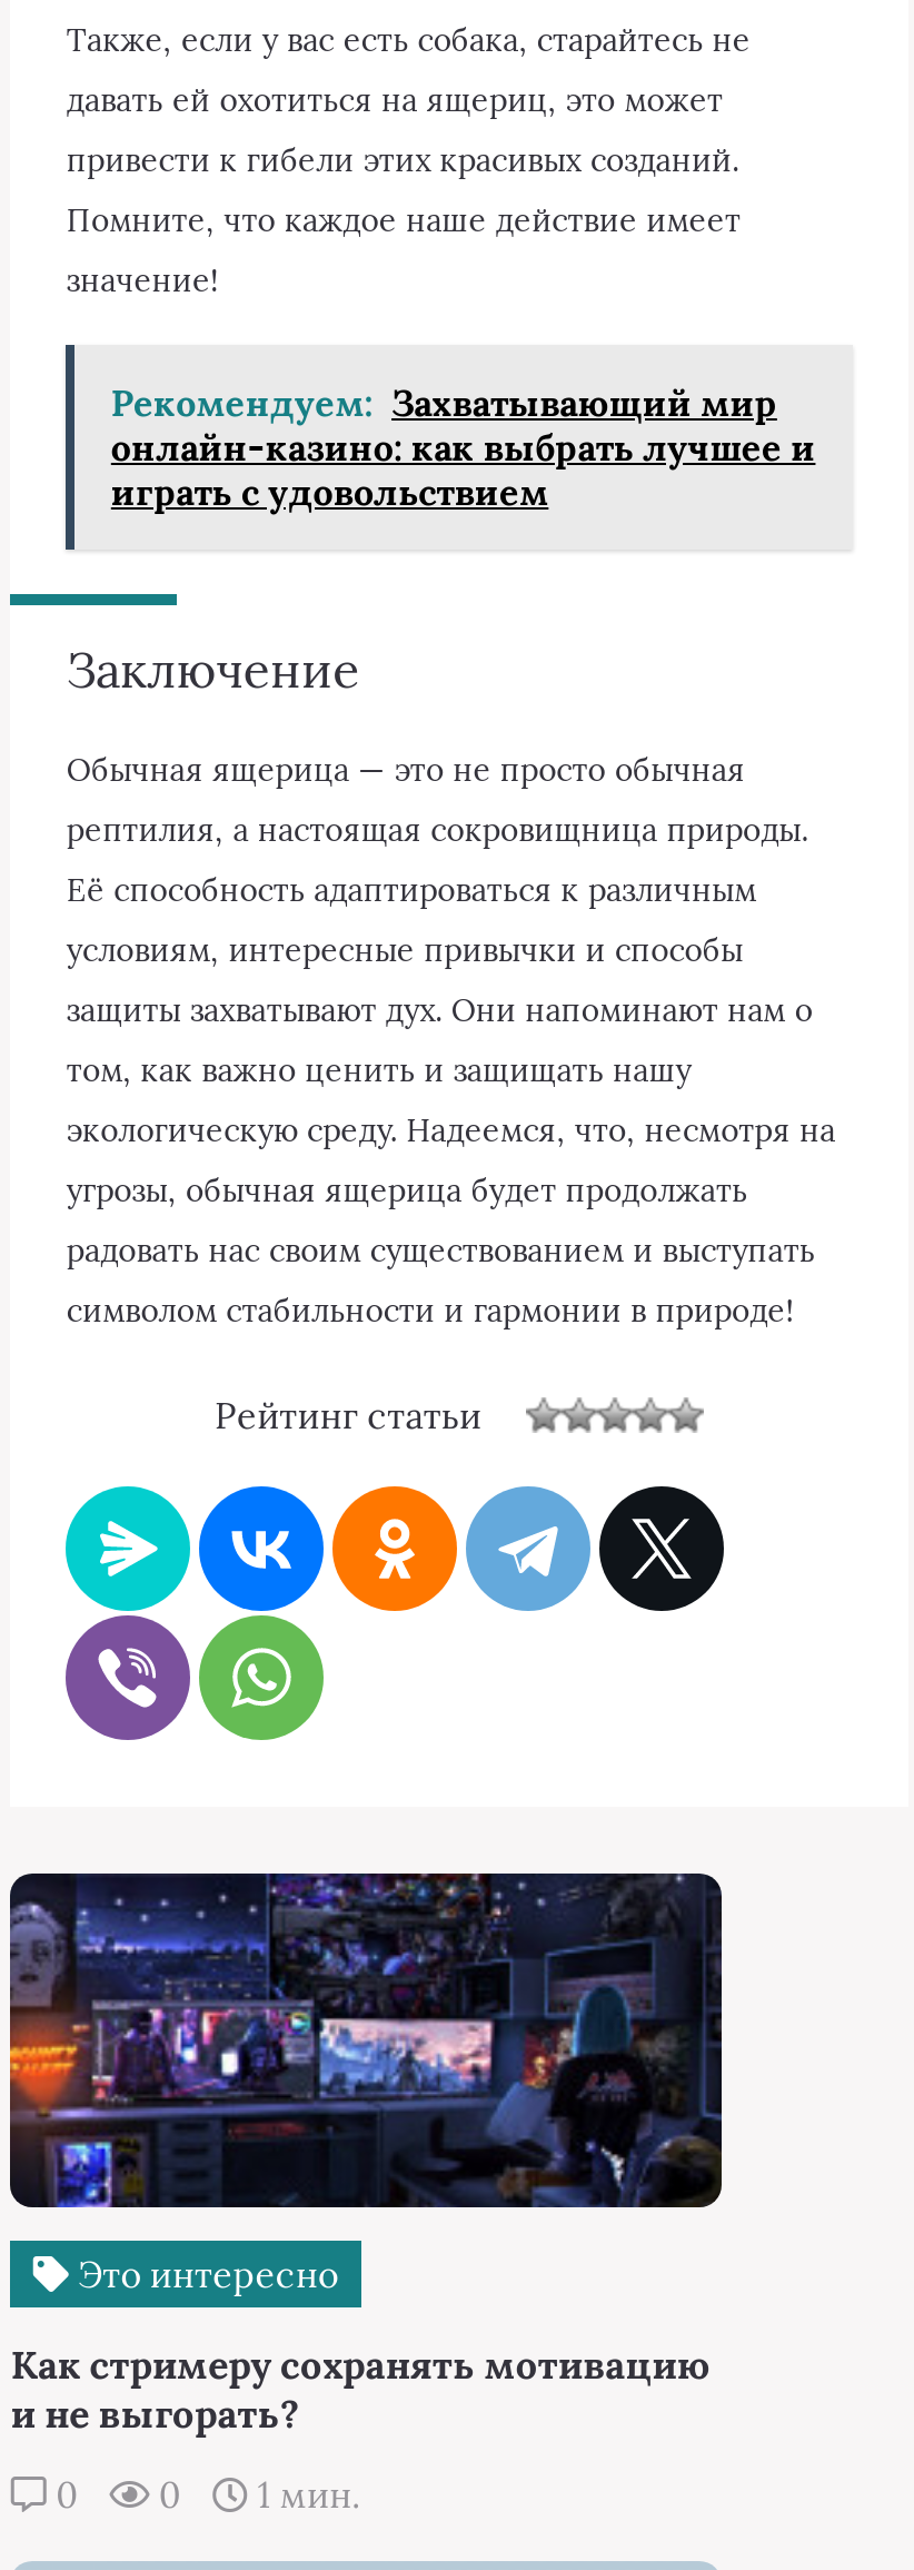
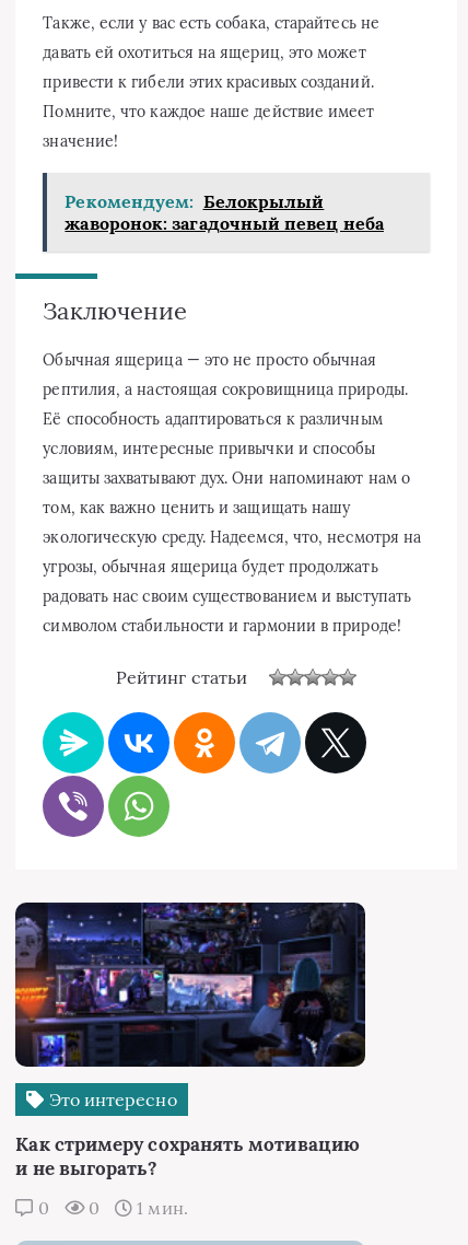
[111,380,815,514] Рекомендуем: Захватывающий мир | онлайн-казино: как выбрать лучшее и | играть с удовольствием -> [65,190,384,234] Рекомендуем: Белокрылый | жаворонок: загадочный певец неба

